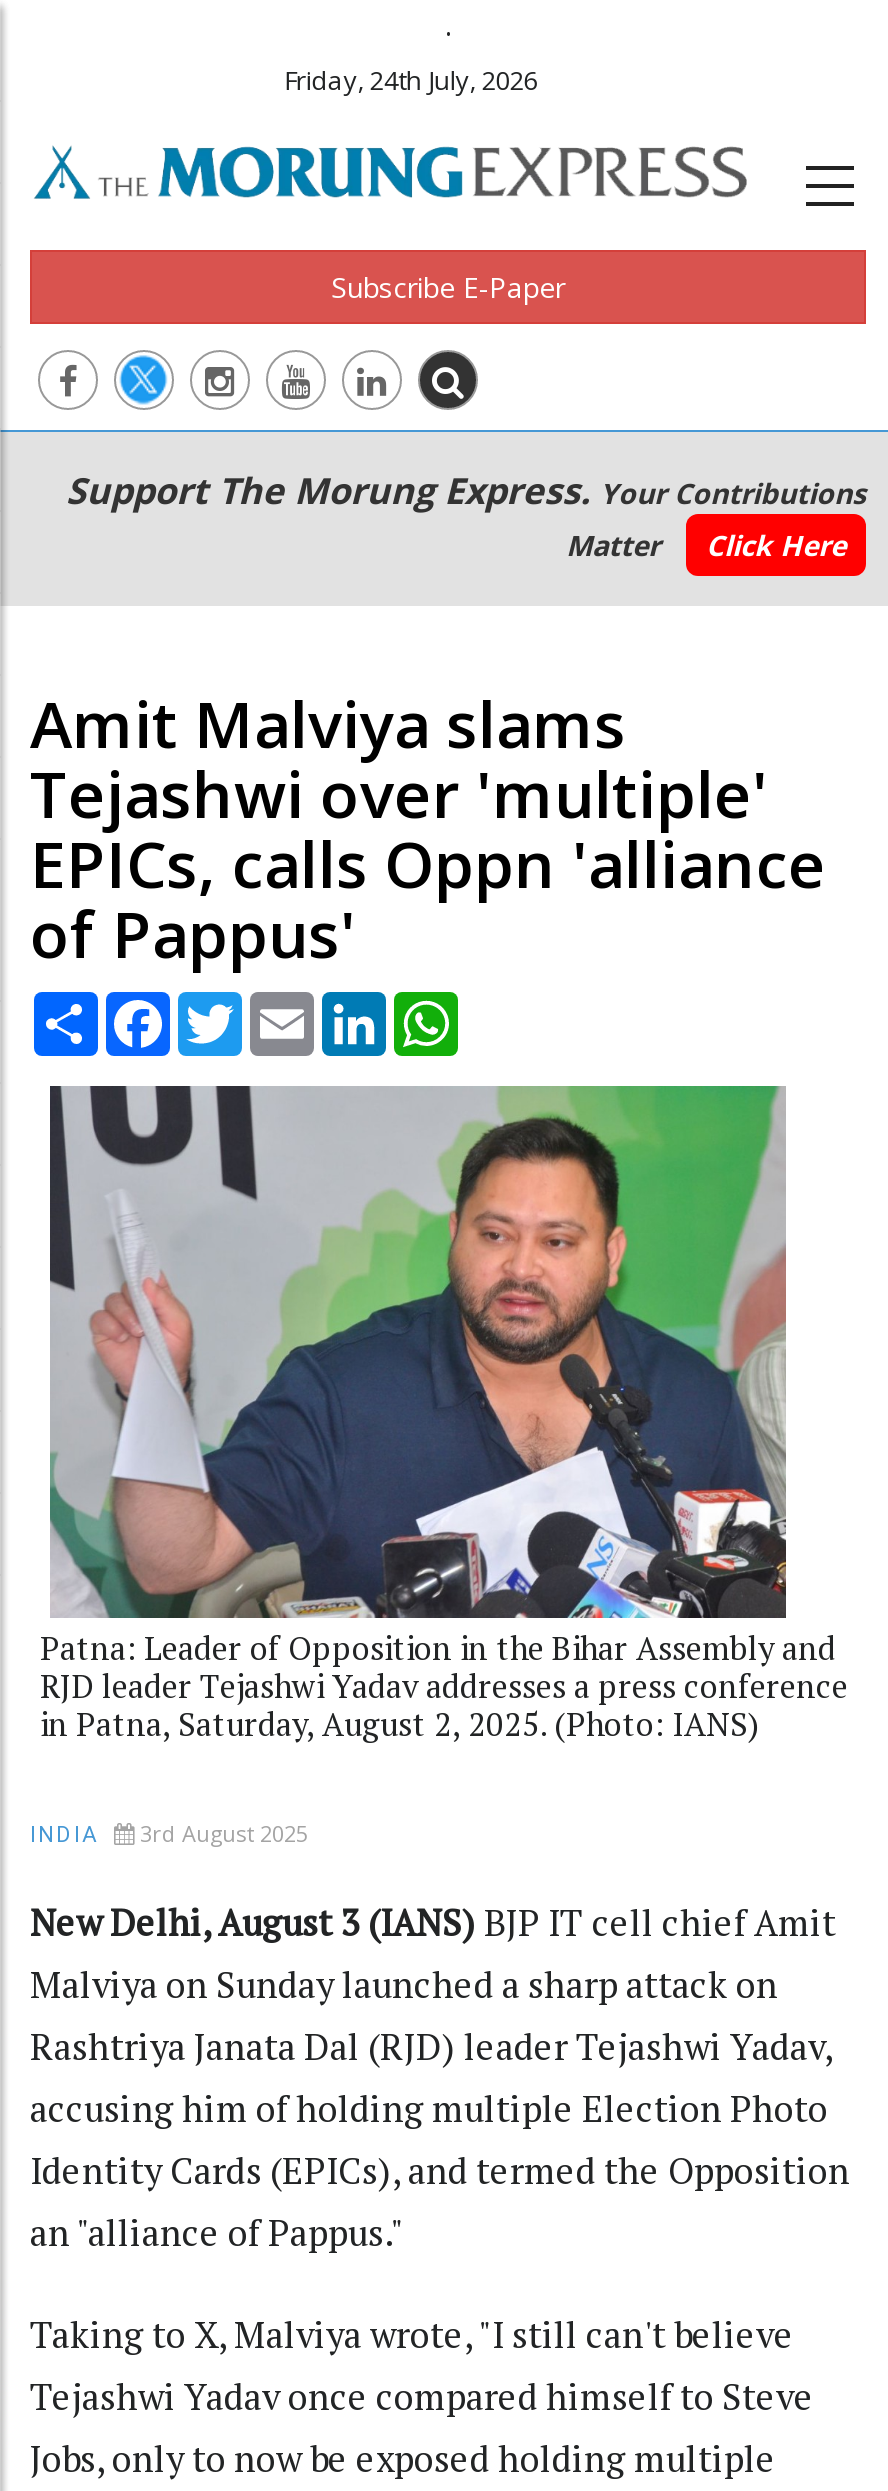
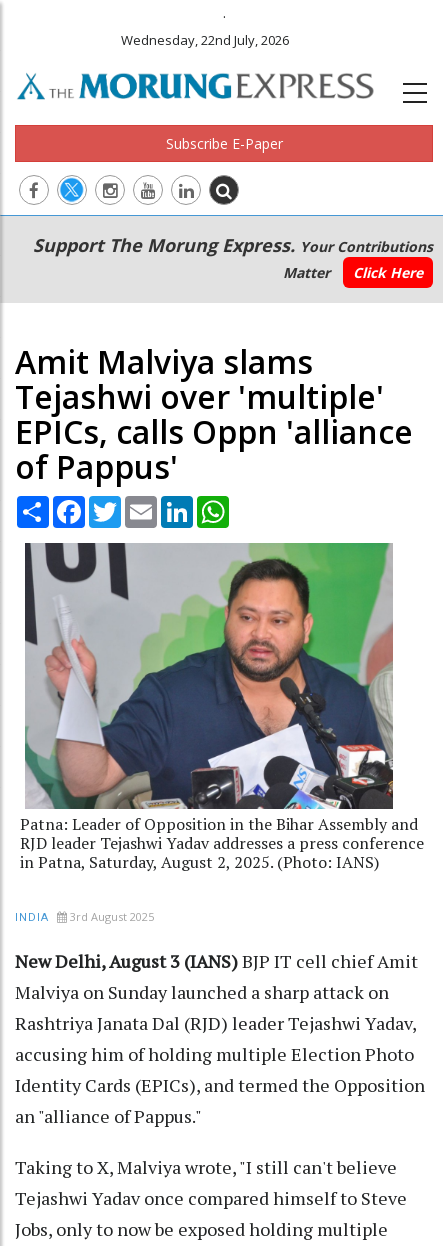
[284,62,538,98] Friday, 24th July, 2026 -> [121,31,289,49] Wednesday, 22nd July, 2026

